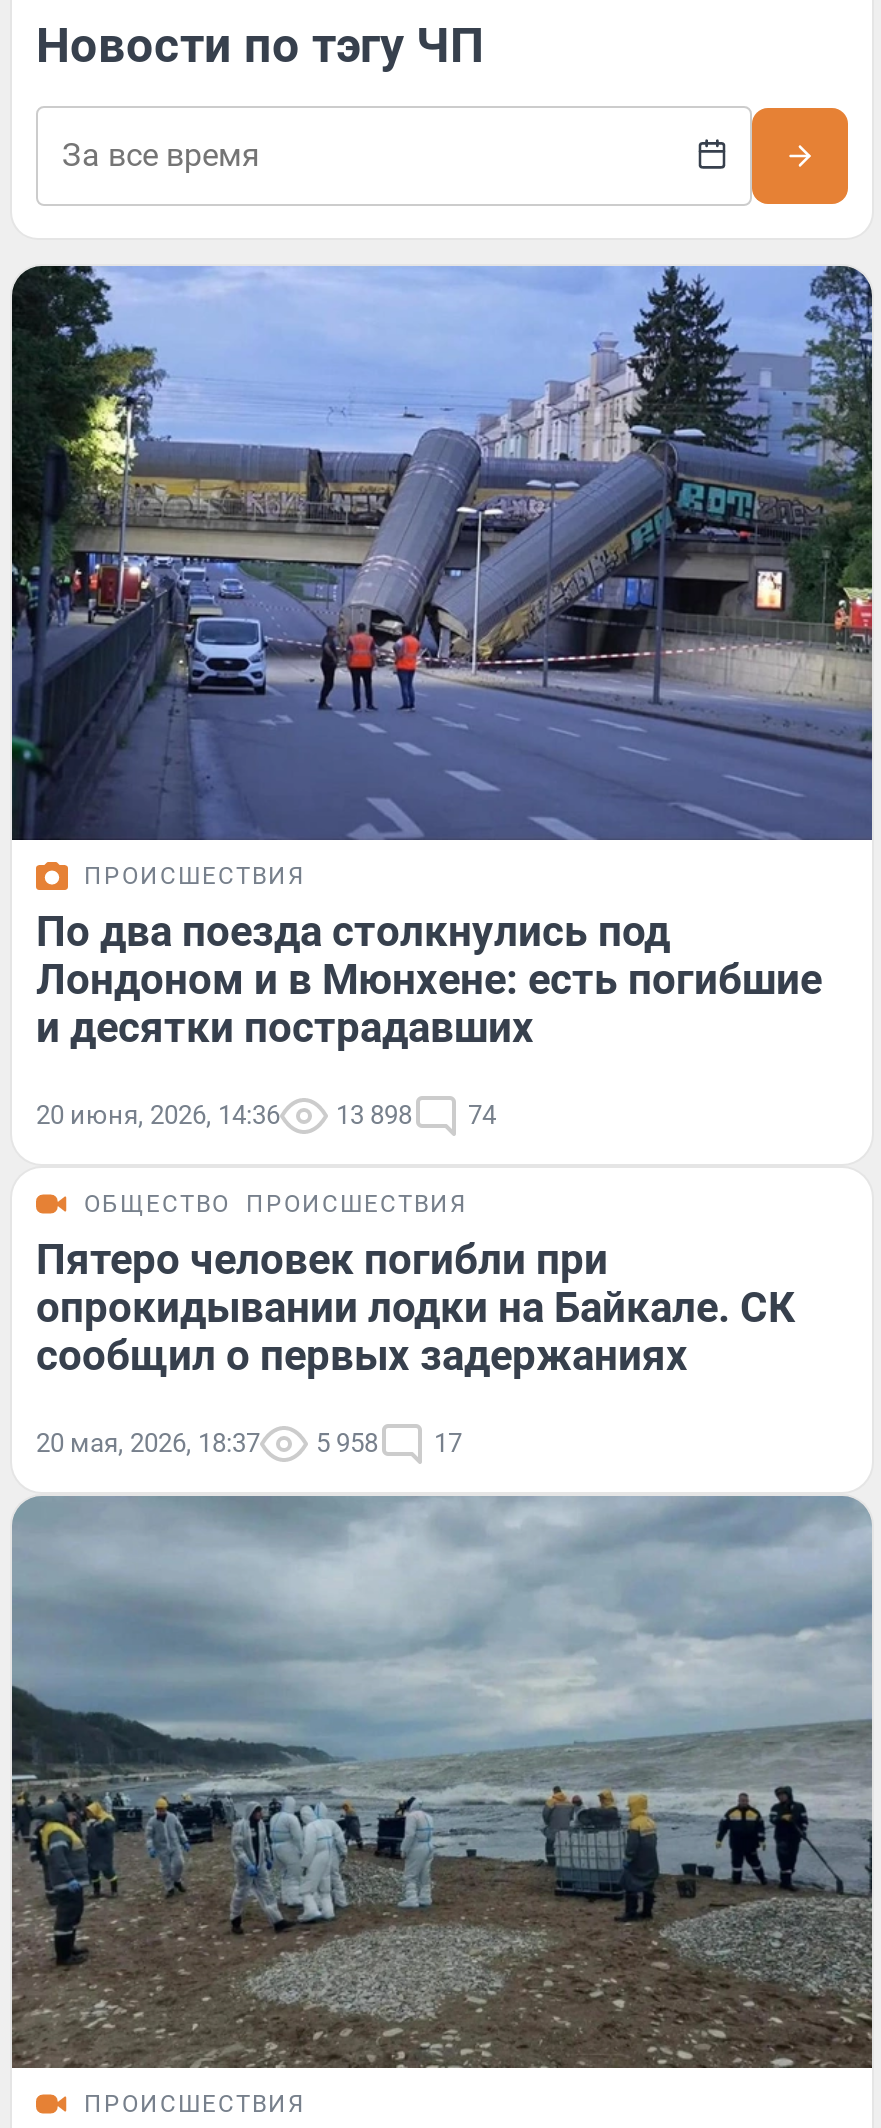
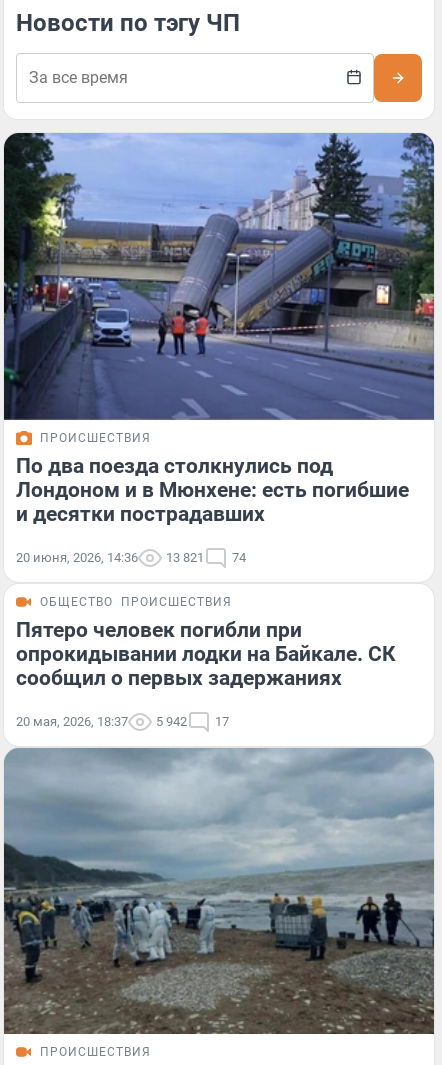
[36,1099,496,1129] 20 июня, 2026, 14:36 13 898 74 -> [16,550,246,565] 20 июня, 2026, 14:36 13 821 74
[36,1427,462,1457] 20 мая, 2026, 18:37 5 958 17 -> [16,714,229,729] 20 мая, 2026, 18:37 5 942 17

